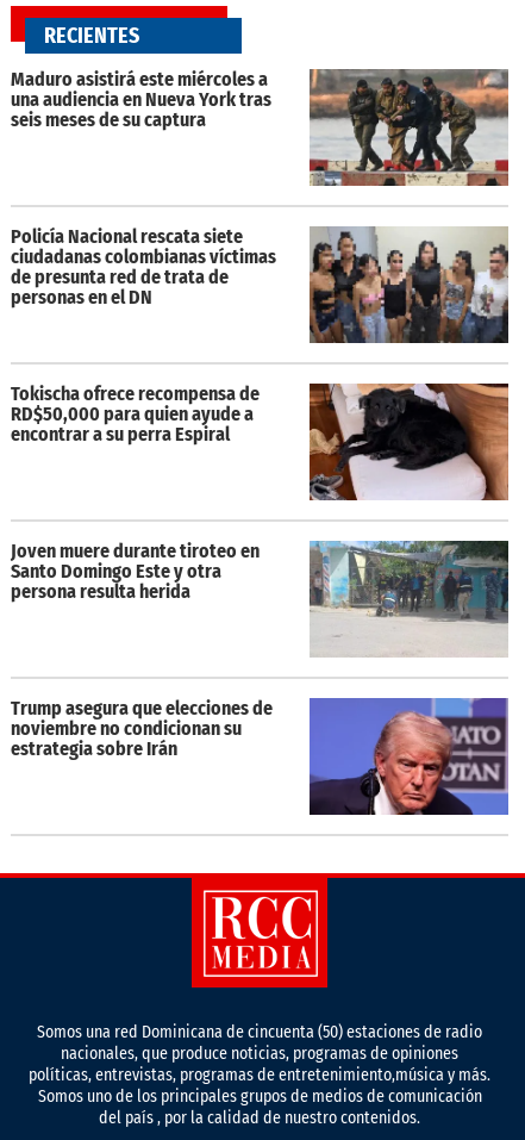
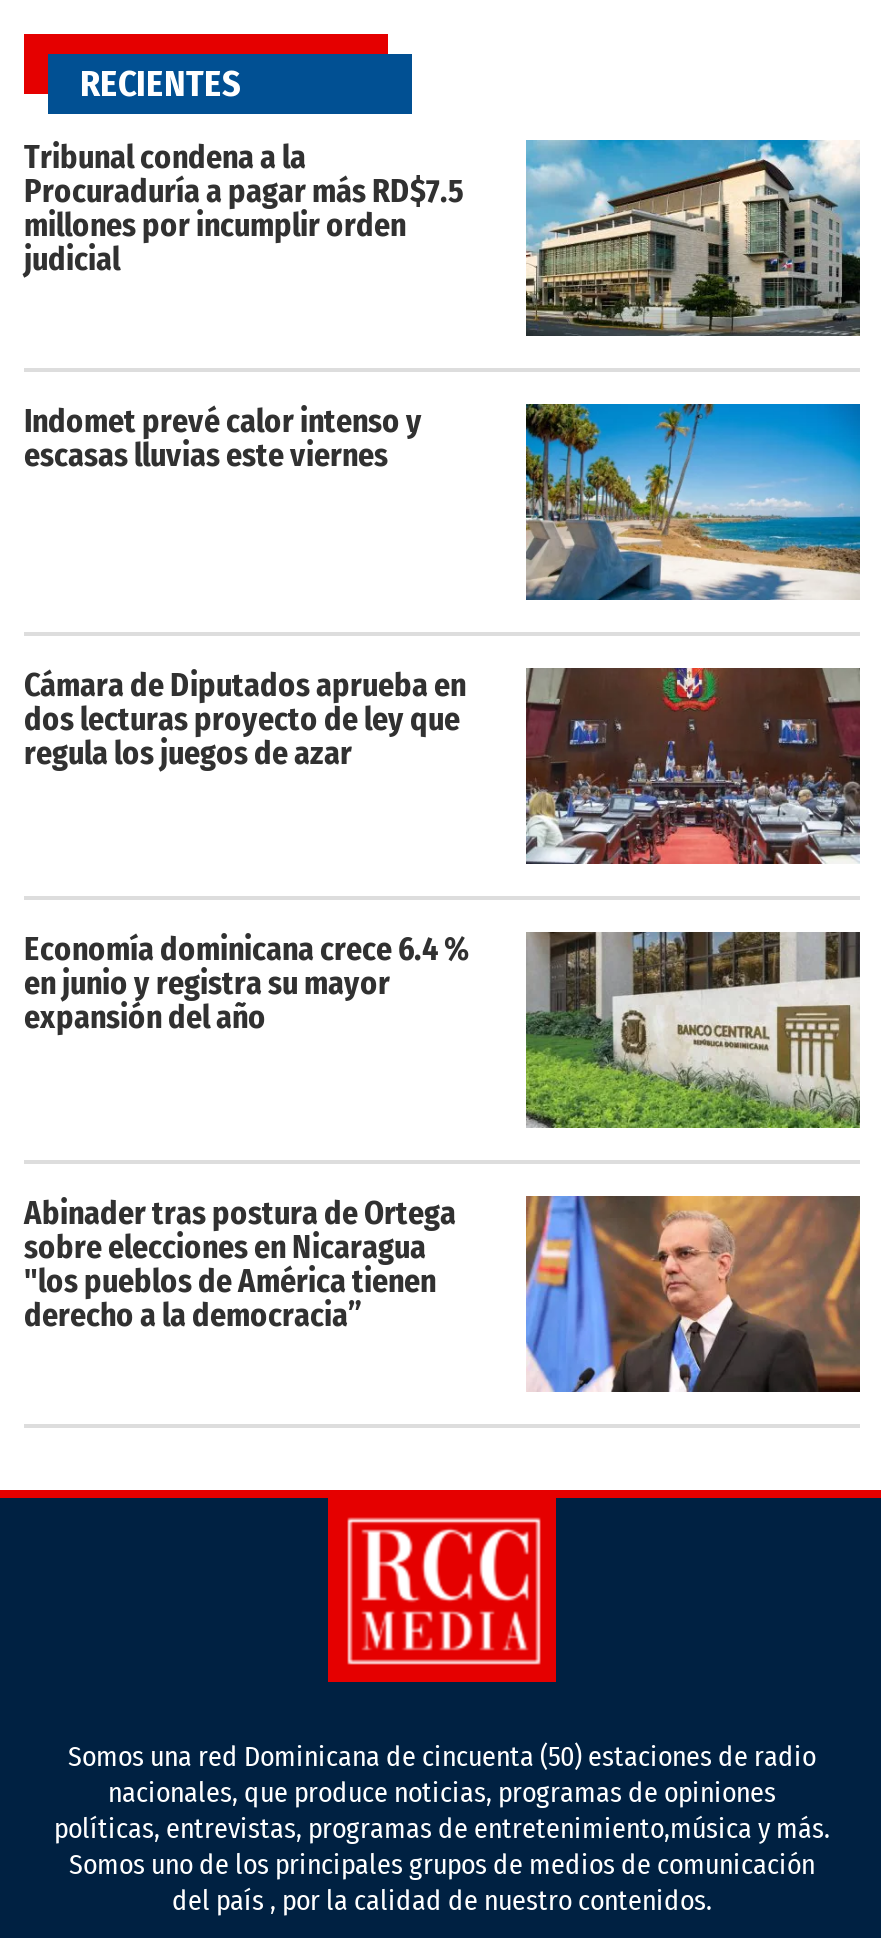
[11,68,510,186] [image] | Maduro asistirá este miércoles a | una audiencia en Nueva York tras | seis meses de su captura -> [24,138,862,338] [image] | Tribunal condena a la | Procuraduría a pagar más RD$7.5 | millones por incumplir orden | judicial
[11,225,276,309] Policía Nacional rescata siete | ciudadanas colombianas víctimas | de presunta red de trata de | personas en el DN -> [24,403,422,475] Indomet prevé calor intenso y | escasas lluvias este viernes
[310,226,510,344] [image] -> [524,402,862,602] [image]
[11,383,260,446] Tokischa ofrece recompensa de | RD$50,000 para quien ayude a | encontrar a su perra Espiral -> [24,666,466,772] Cámara de Diputados aprueba en | dos lecturas proyecto de ley que | regula los juegos de azar
[308,382,510,502] [image] -> [524,666,862,866] [image]
[11,540,260,603] Joven muere durante tiroteo en | Santo Domingo Este y otra | persona resulta herida -> [24,930,470,1036] Economía dominicana crece 6.4 % | en junio y registra su mayor | expansión del año
[310,540,510,658] [image] -> [524,930,862,1130] [image]
[11,697,510,816] [image] | Trump asegura que elecciones de | noviembre no condicionan su | estrategia sobre Irán -> [24,1194,862,1394] [image] | Abinader tras postura de Ortega | sobre elecciones en Nicaragua | "los pueblos de América tienen | derecho a la democracia”

